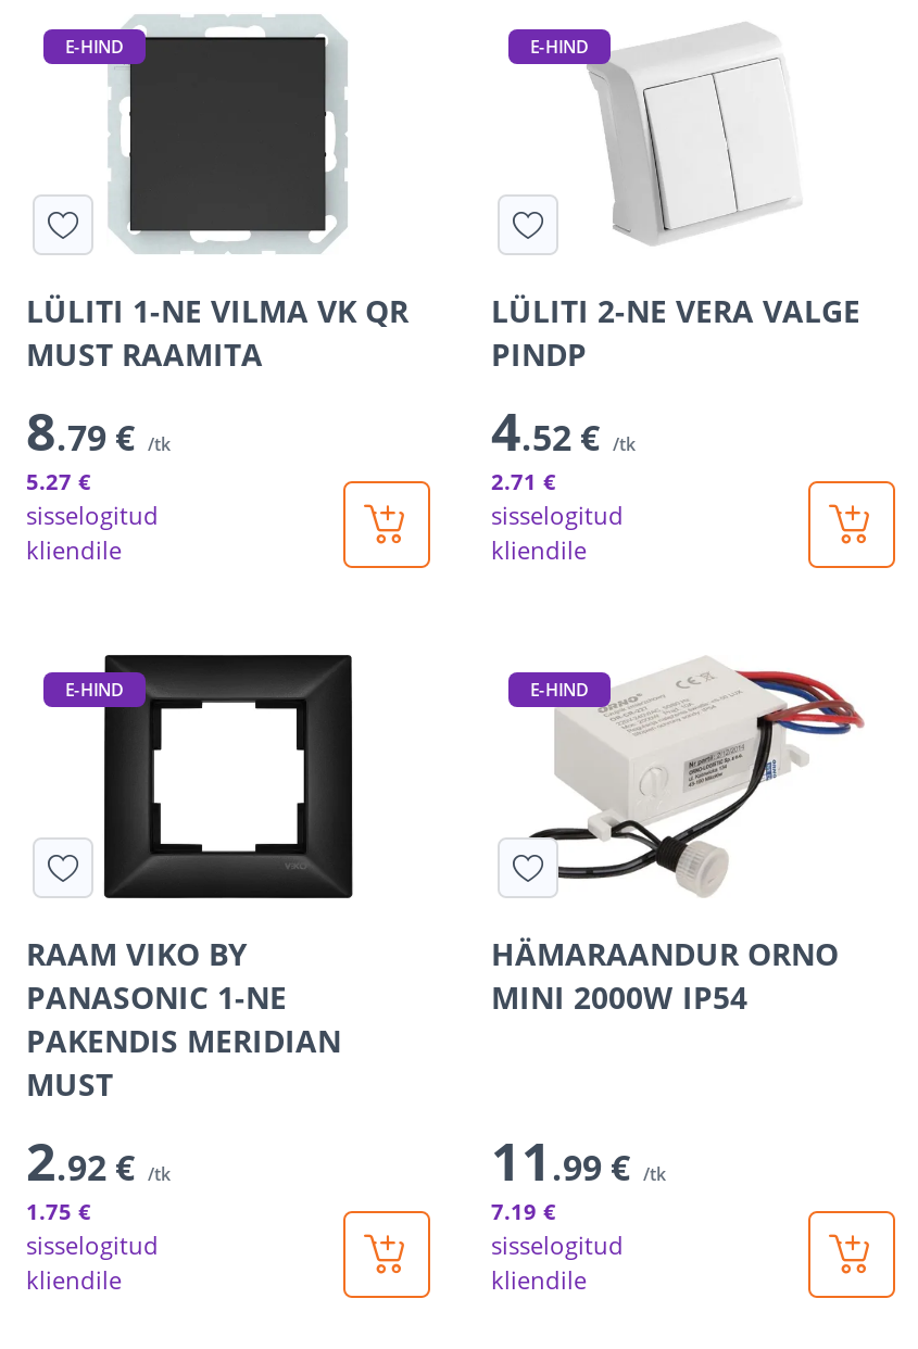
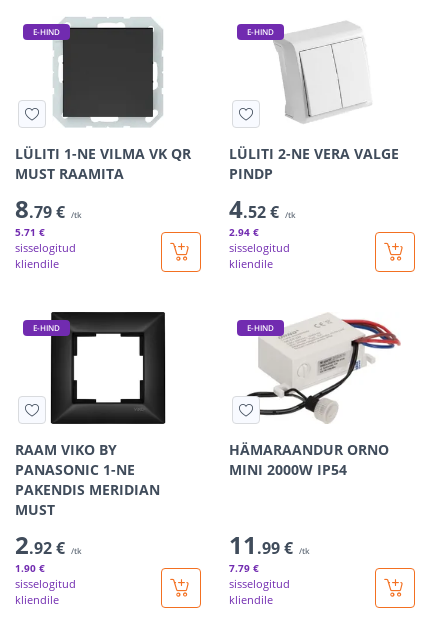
[26,466,91,496] 5.27 € -> [15,225,45,239] 5.71 €
[491,466,556,496] 2.71 € -> [229,225,259,239] 2.94 €
[26,1196,91,1226] 1.75 € -> [15,561,45,575] 1.90 €
[491,1196,556,1226] 7.19 € -> [229,561,259,575] 7.79 €

